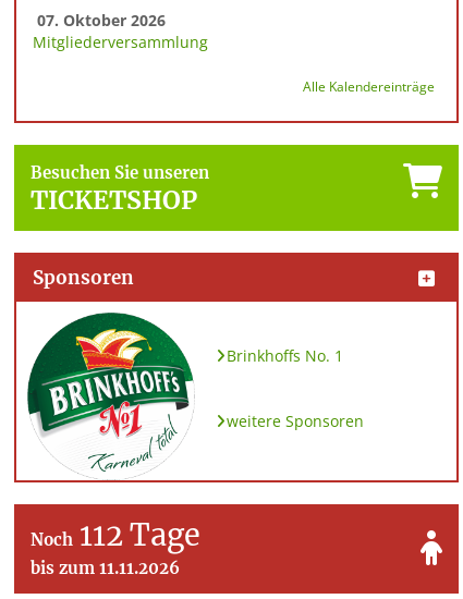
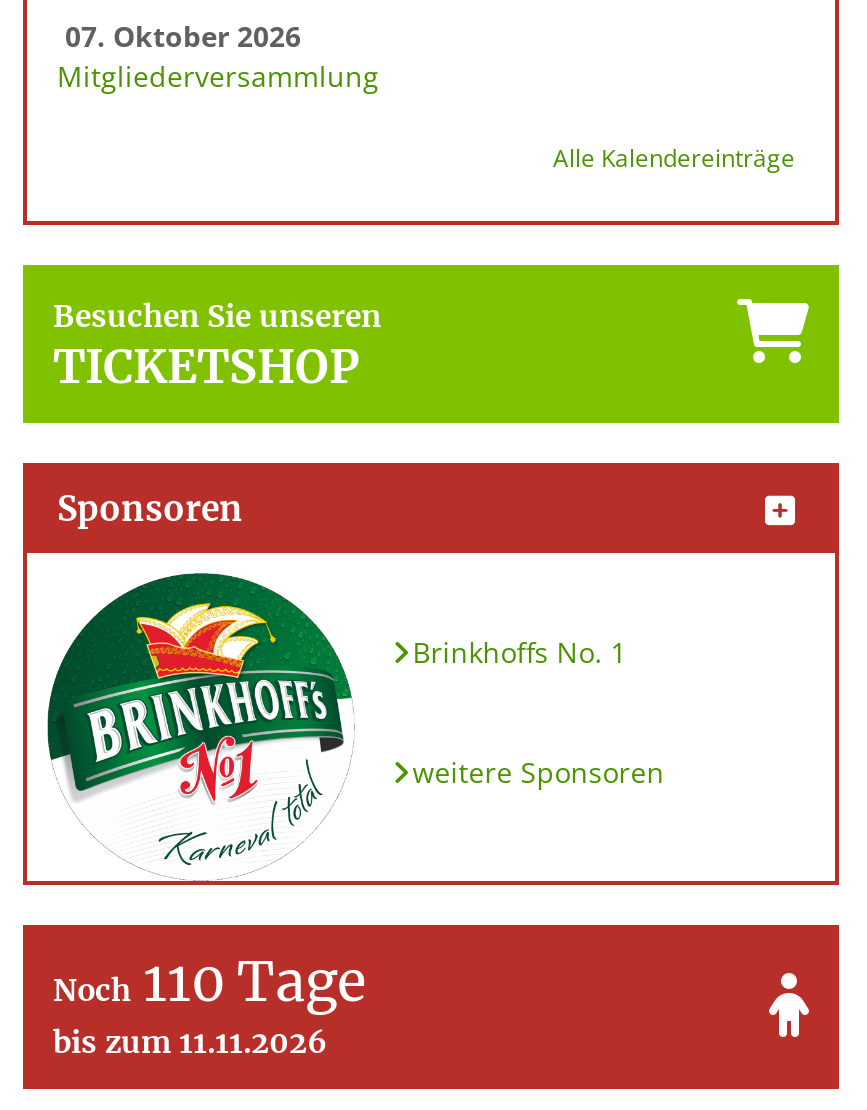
[31,516,200,553] Noch 112 Tage -> [53,946,367,1014] Noch 110 Tage

